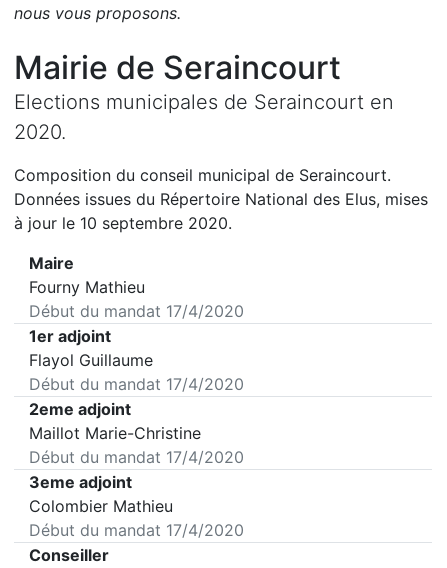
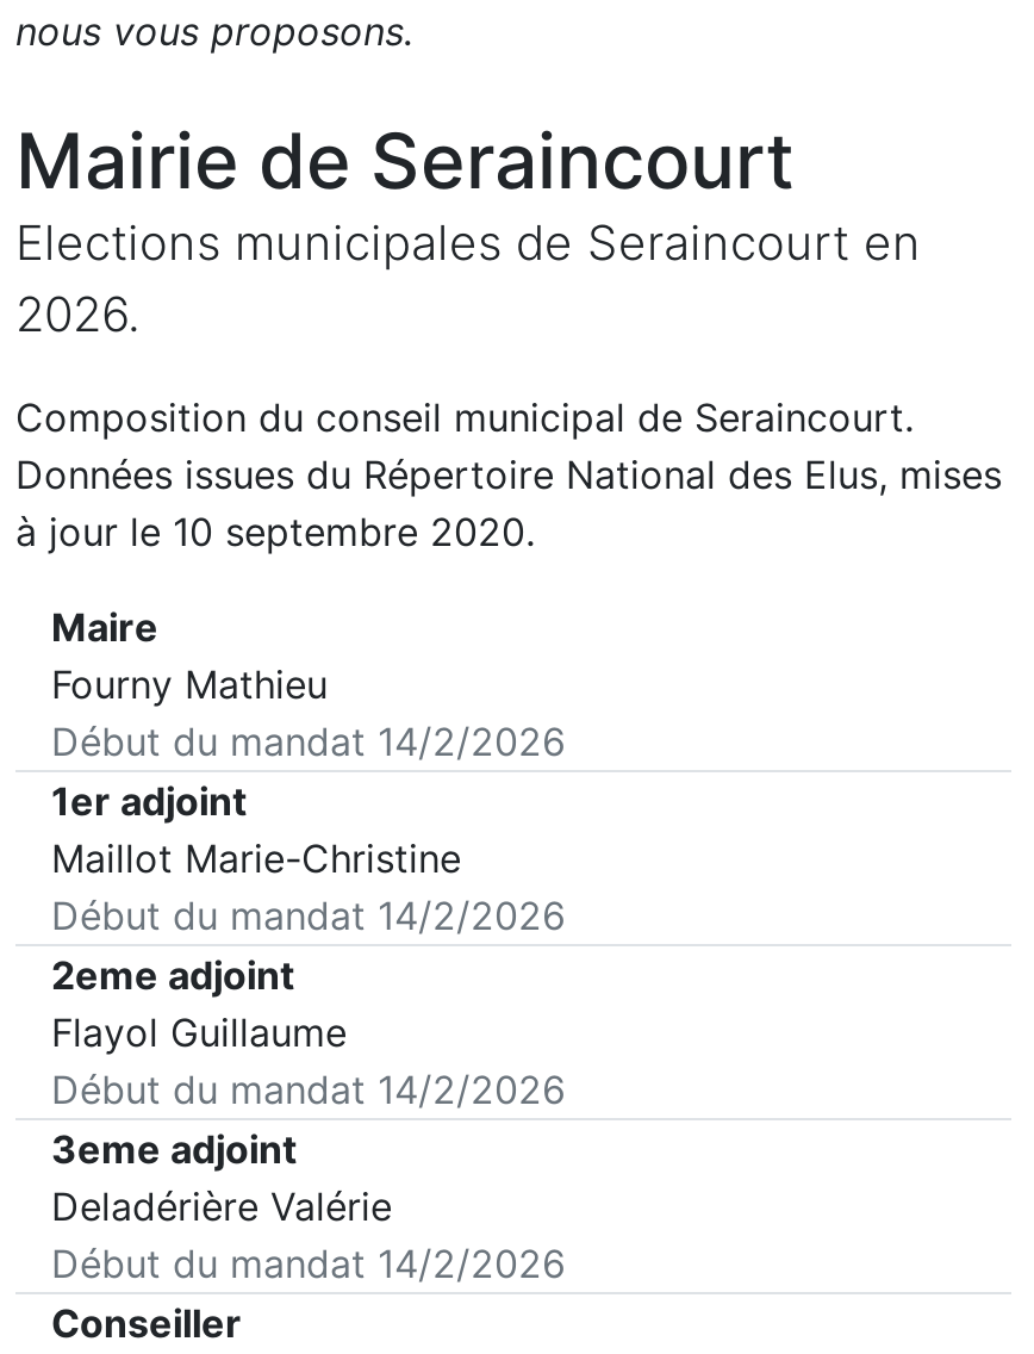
[14,120,66,144] 2020. -> [15,286,139,343] 2026.
[29,301,244,321] Début du mandat 17/4/2020 -> [51,718,566,765] Début du mandat 14/2/2026
none -> [51,892,566,939] Début du mandat 14/2/2026
moved [29,350,153,370] -> [51,1008,347,1056]: Flayol Guillaume
[29,374,244,467] Début du mandat 17/4/2020 | Début du mandat 17/4/2020 -> [51,1066,566,1113] Début du mandat 14/2/2026
moved [29,399,201,443] -> [51,834,461,999]: 2eme adjoint | Maillot Marie-Christine
[29,496,244,540] Colombier Mathieu | Début du mandat 17/4/2020 -> [51,1182,566,1287] Deladérière Valérie | Début du mandat 14/2/2026

